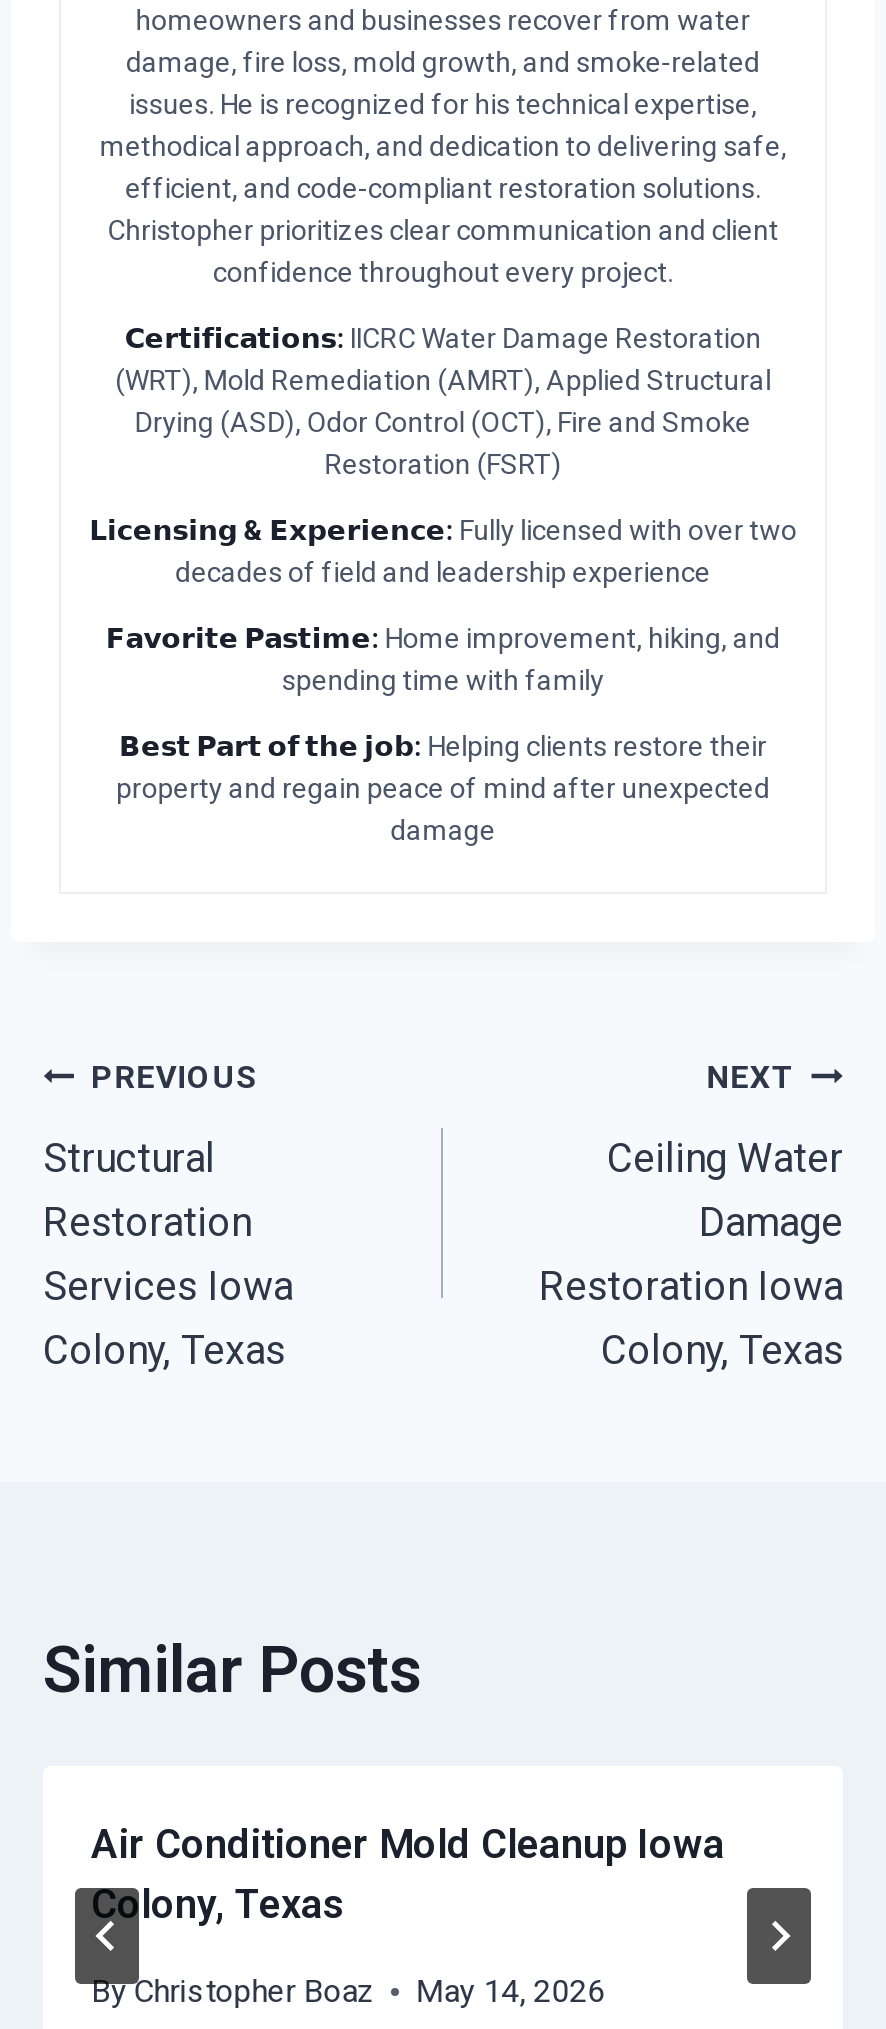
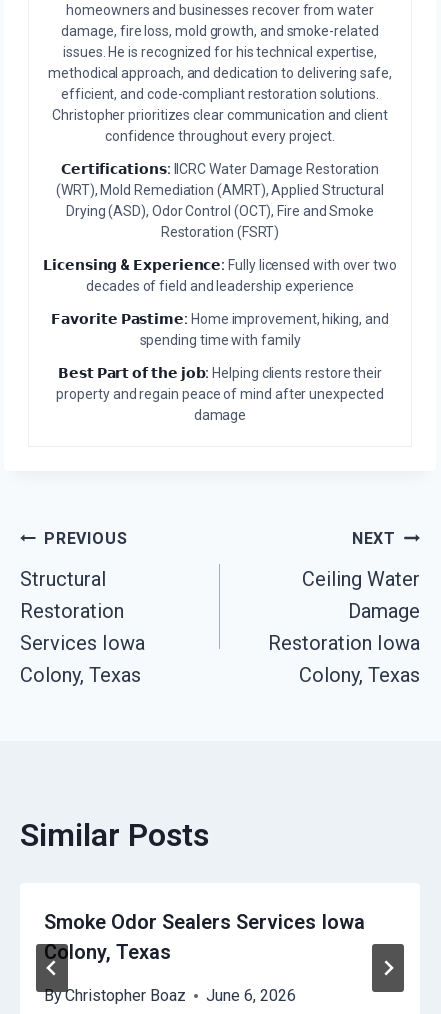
[91,1821,725,1869] Air Conditioner Mold Cleanup Iowa -> [44,910,365,934] Smoke Odor Sealers Services Iowa
[91,1973,605,2011] By Christopher Boaz May 14, 2026 -> [44,986,296,1005] By Christopher Boaz June 6, 2026

